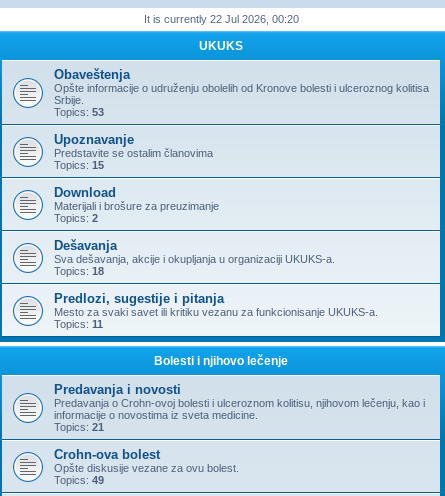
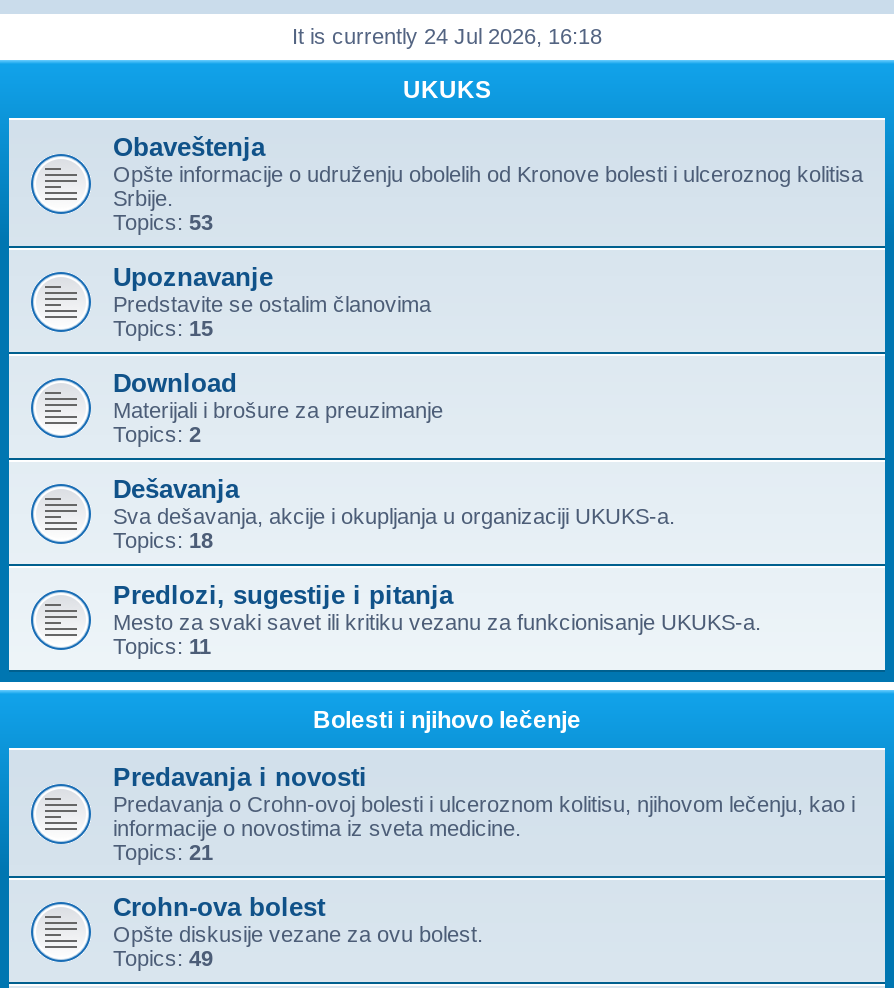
[143,13,298,25] It is currently 22 Jul 2026, 00:20 -> [292,24,602,48] It is currently 24 Jul 2026, 16:18

